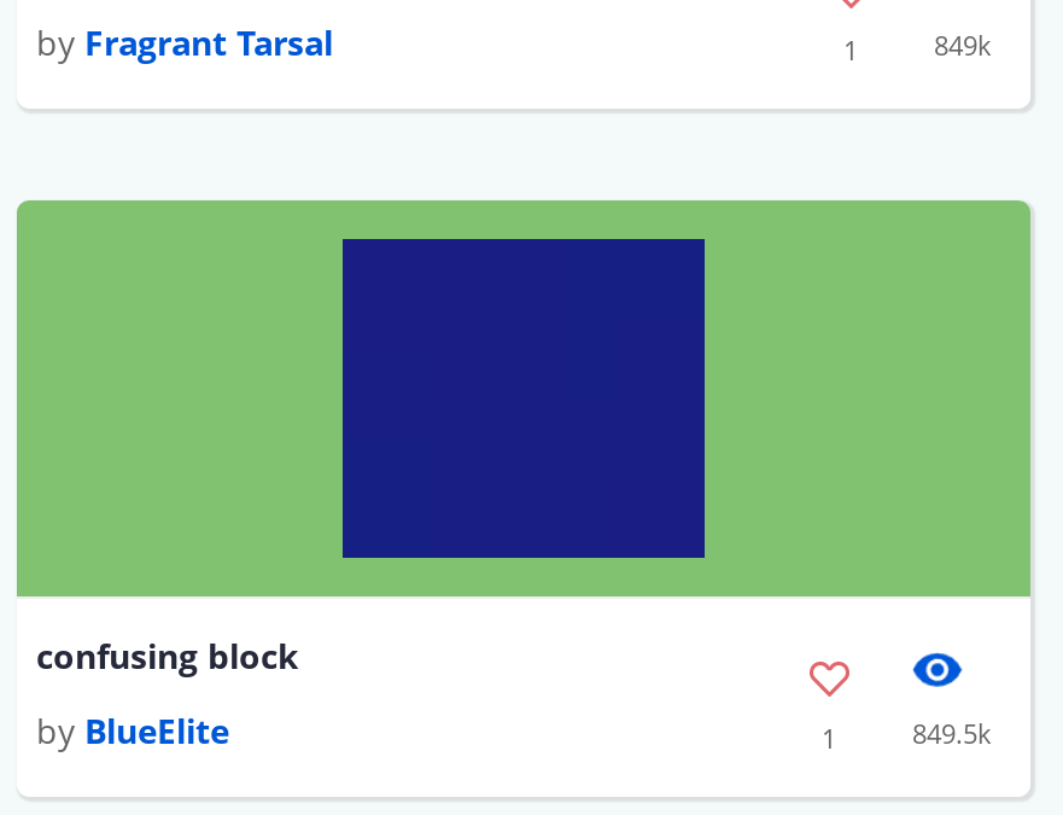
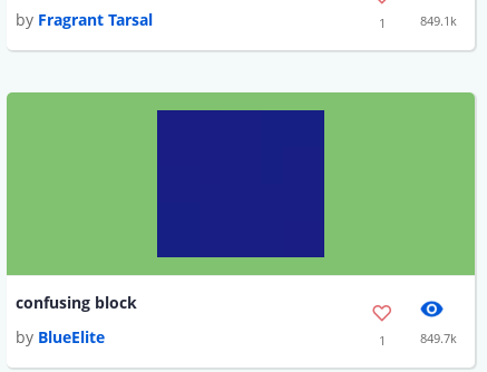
[934,26,992,62] 849k -> [420,12,457,29] 849.1k
[912,715,992,751] 849.5k -> [420,330,457,347] 849.7k

